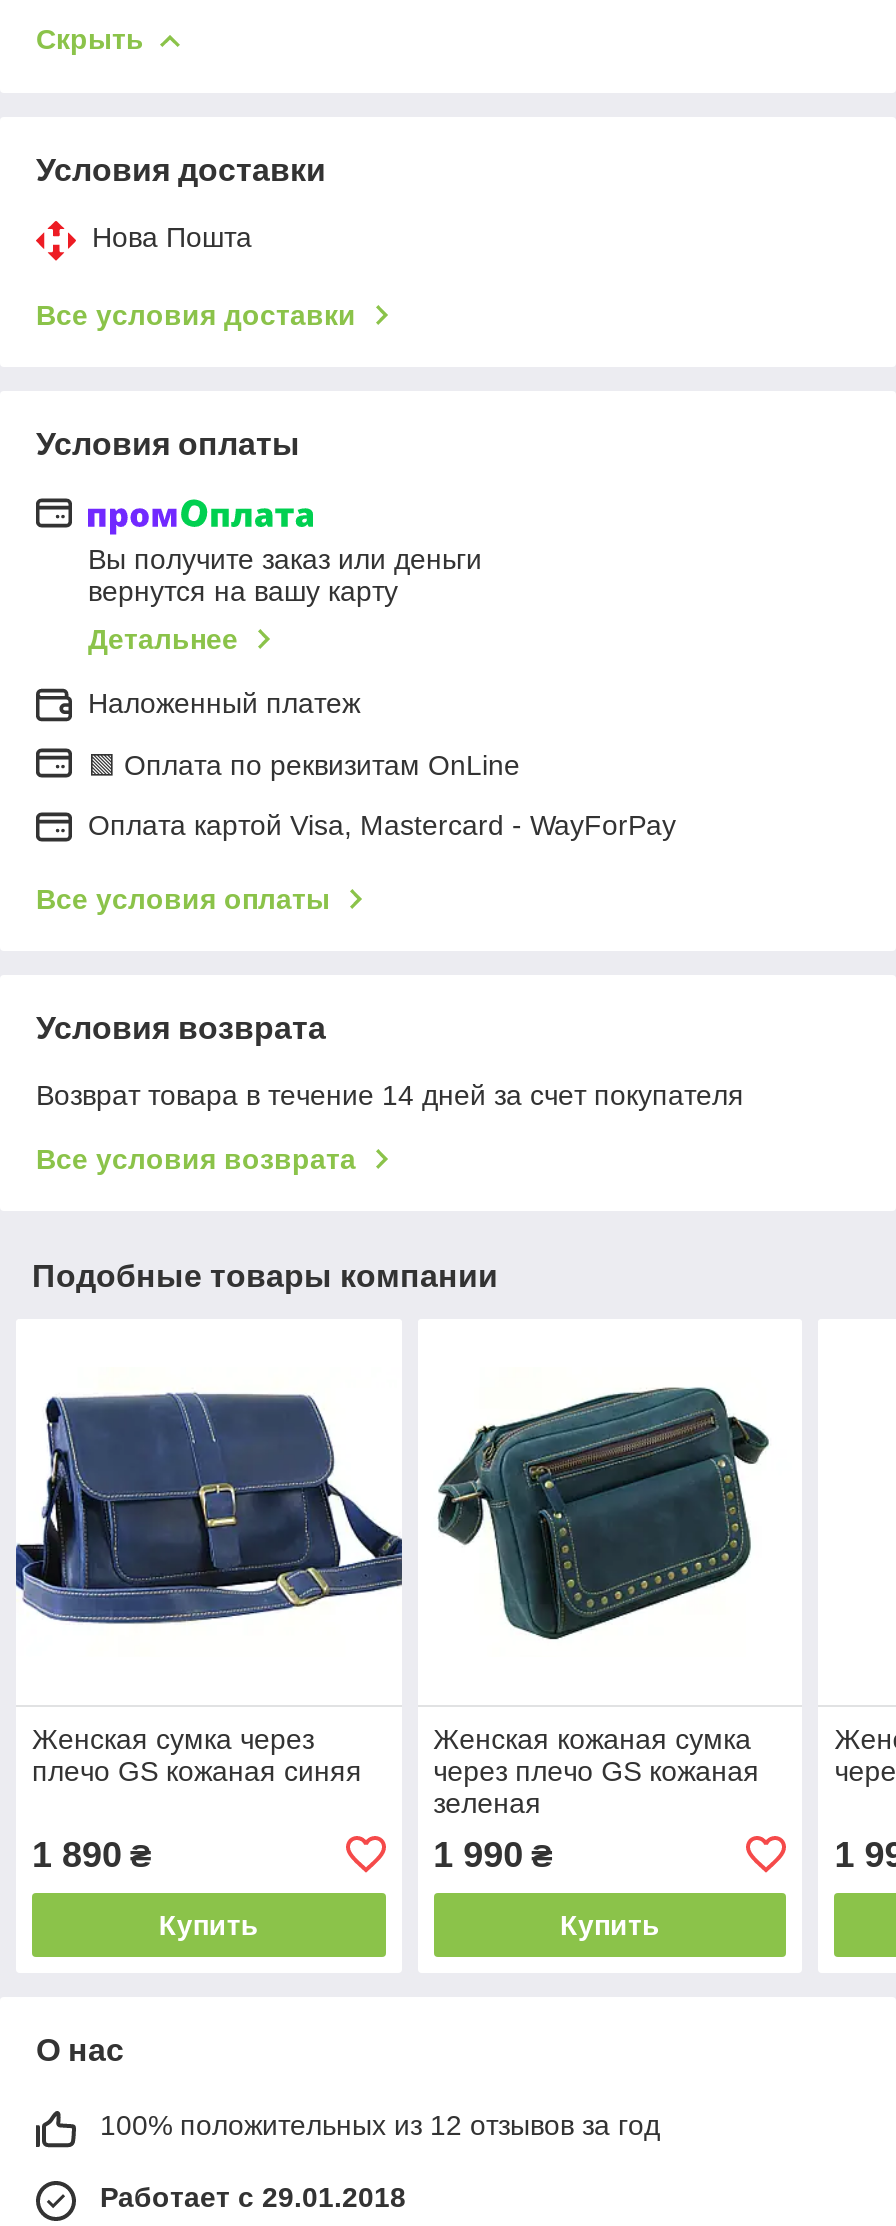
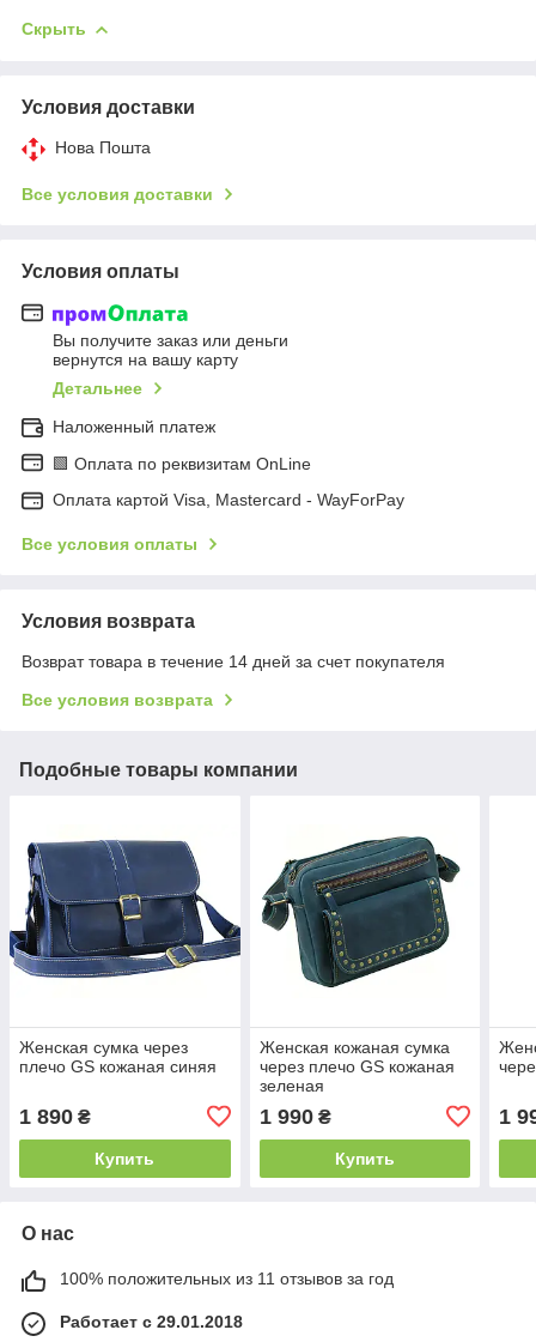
[100,2109,660,2141] 100% положительных из 12 отзывов за год -> [60,1269,394,1288] 100% положительных из 11 отзывов за год

